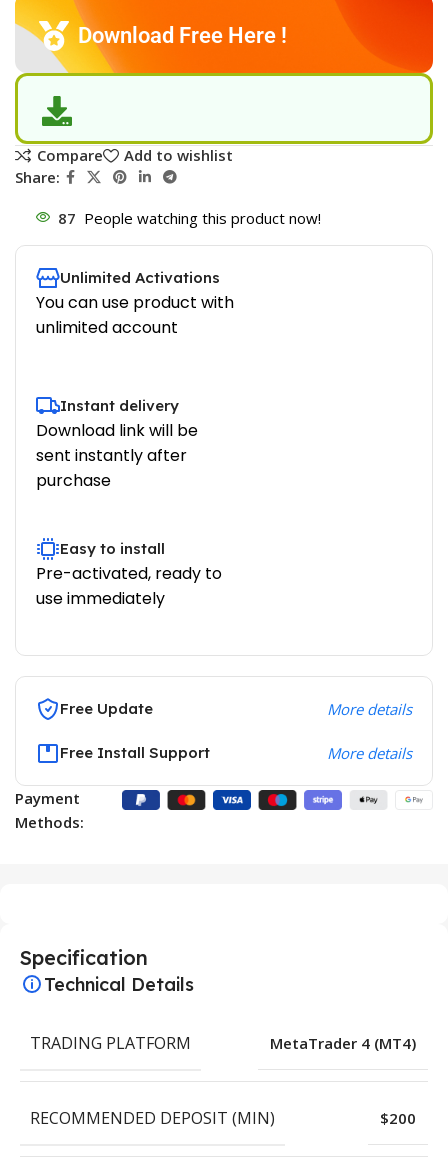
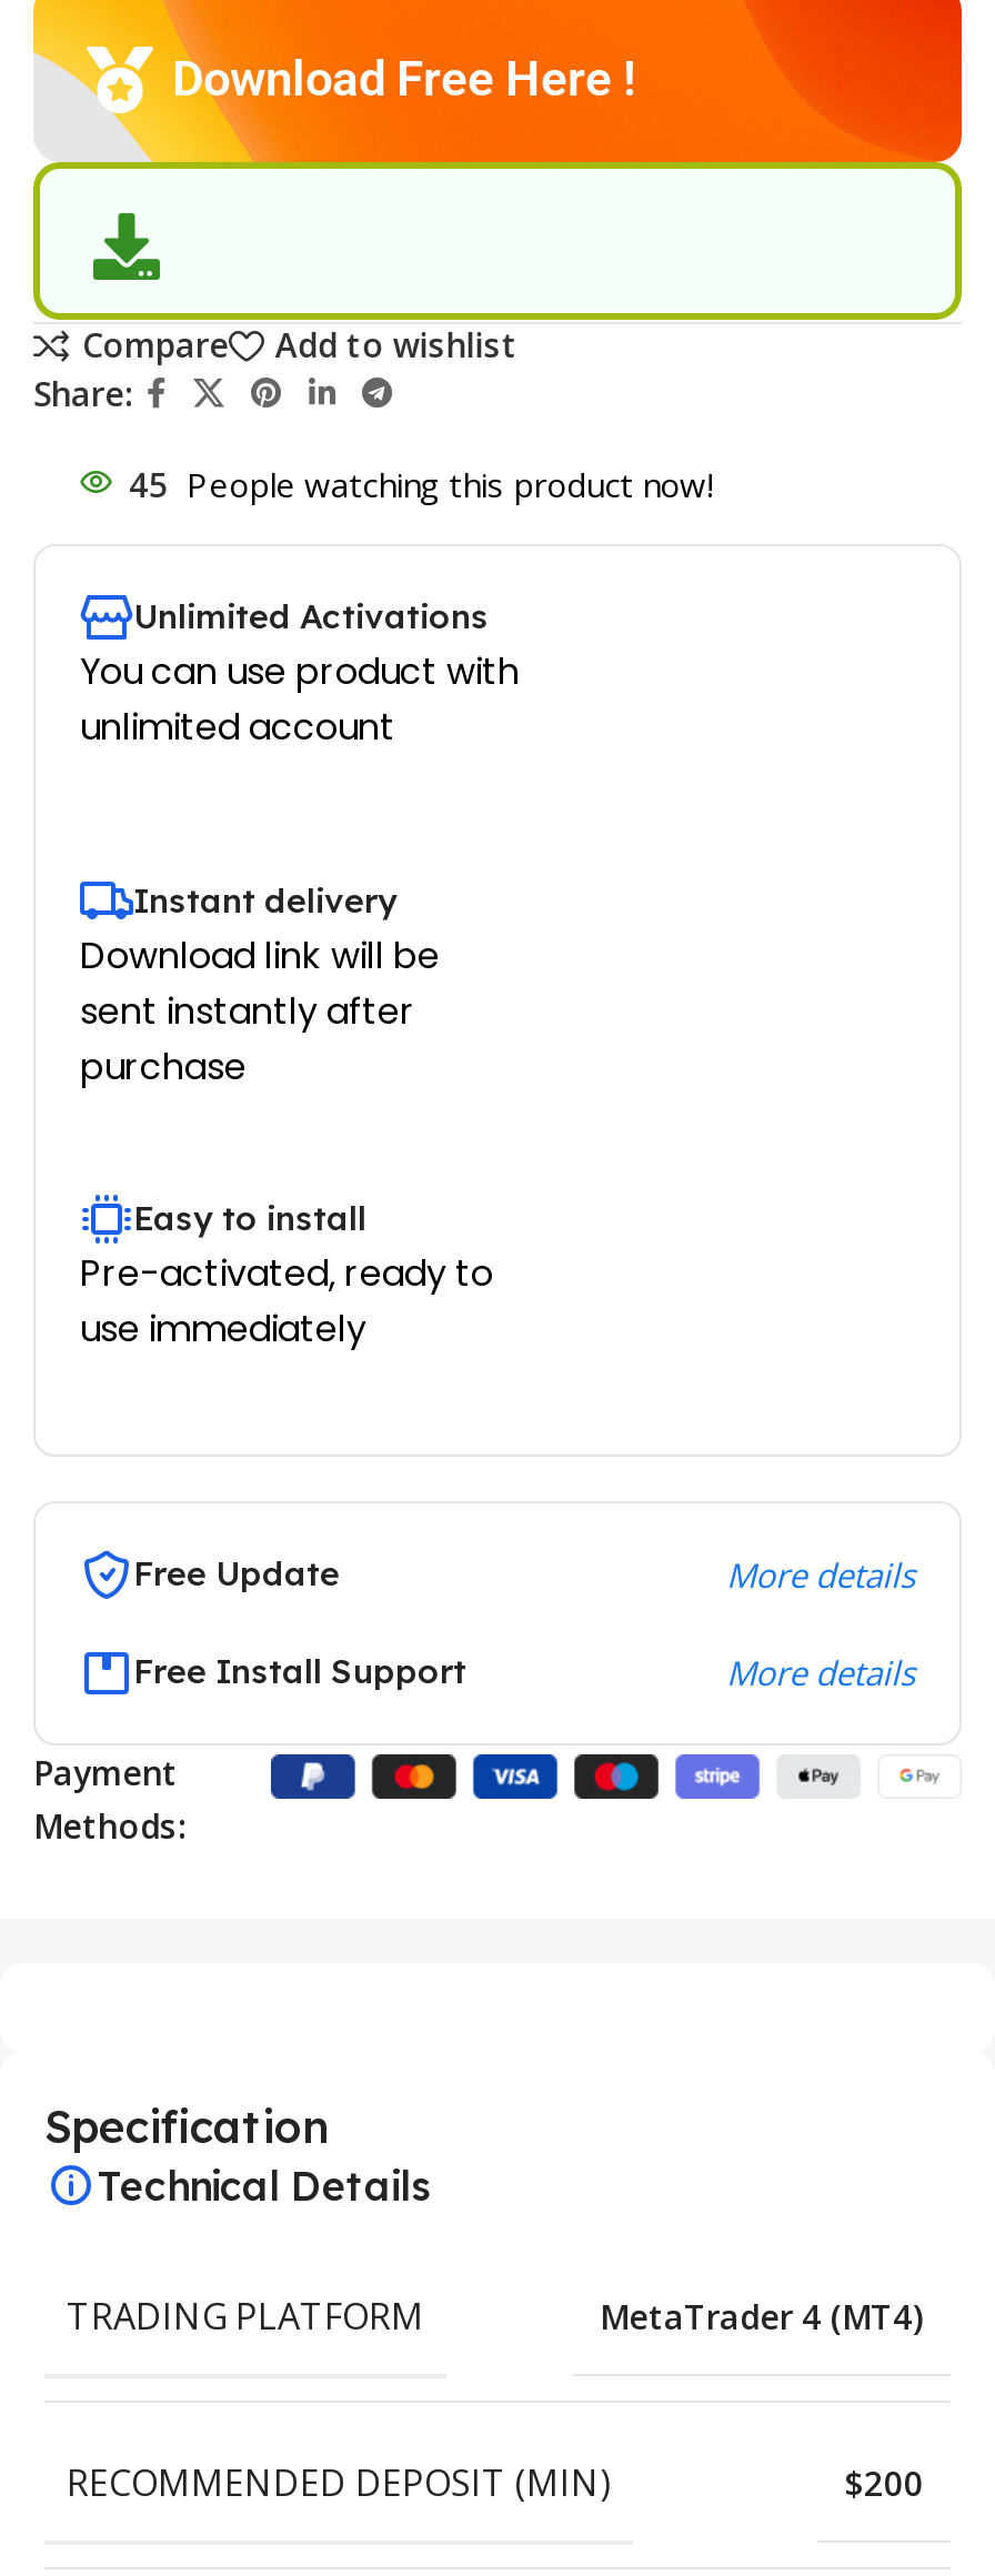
[58,208,321,228] 87 People watching this product now! -> [129,462,713,506] 45 People watching this product now!

